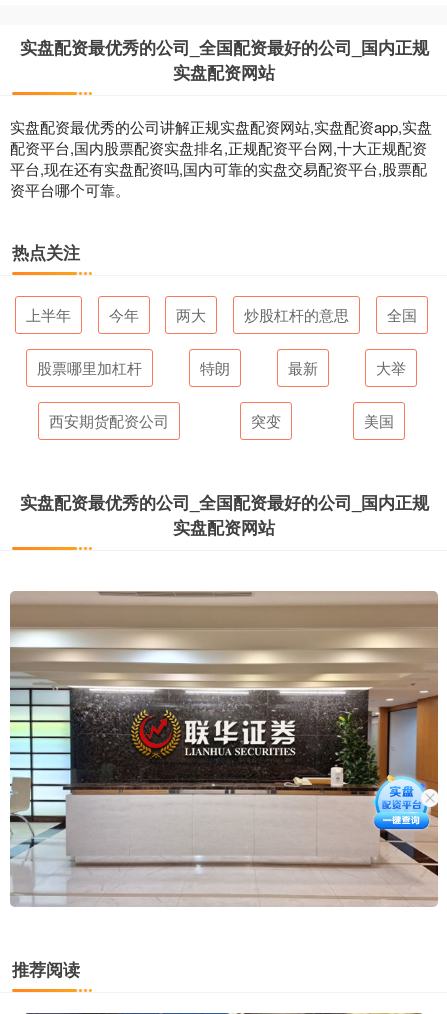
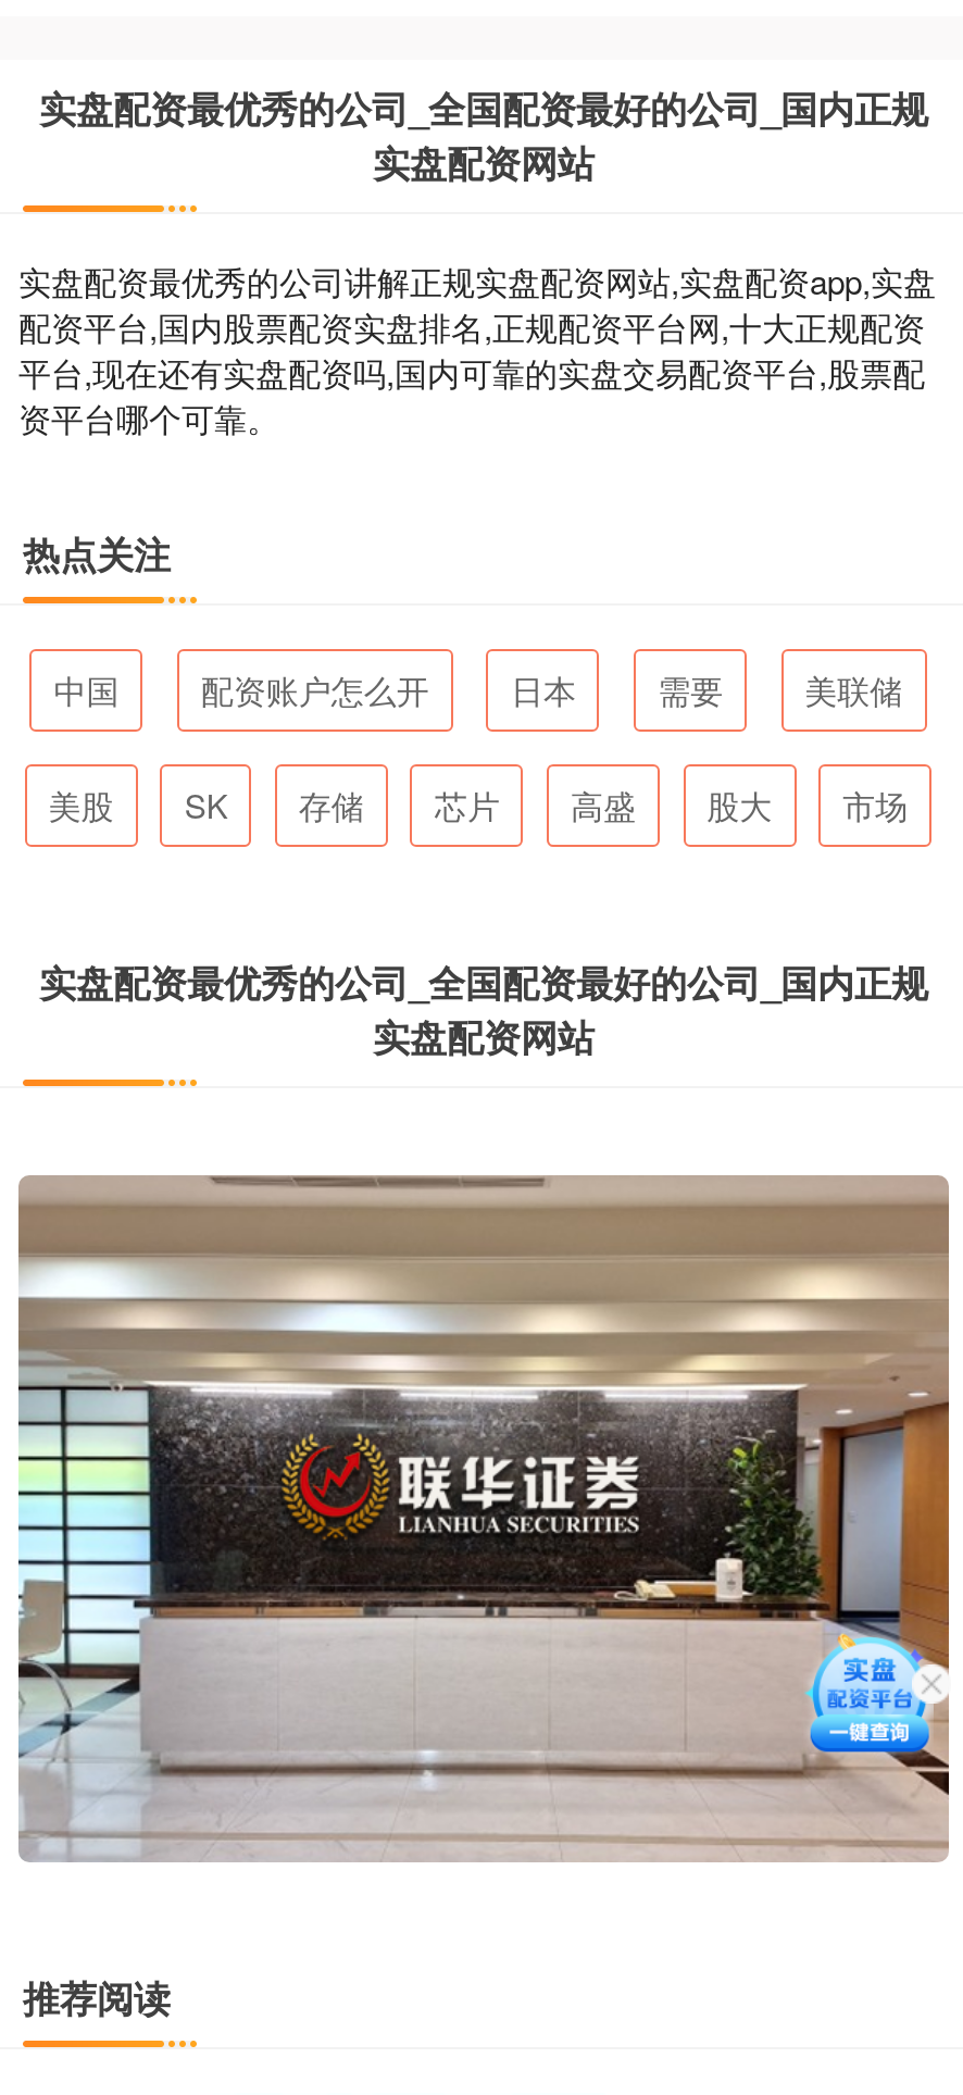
[26,304,417,431] 上半年 | 今年 | 两大 | 炒股杠杆的意思 | 全国 | 股票哪里加杠杆 | 特朗 | 最新 | 大举 | 西安期货配资公司 | 突变 | 美国 -> [48,666,908,827] 中国 | 配资账户怎么开 | 日本 | 需要 | 美联储 | 美股 | SK | 存储 | 芯片 | 高盛 | 股大 | 市场
[372,774,438,858] [image] -> [805,1575,951,1756] [image]

